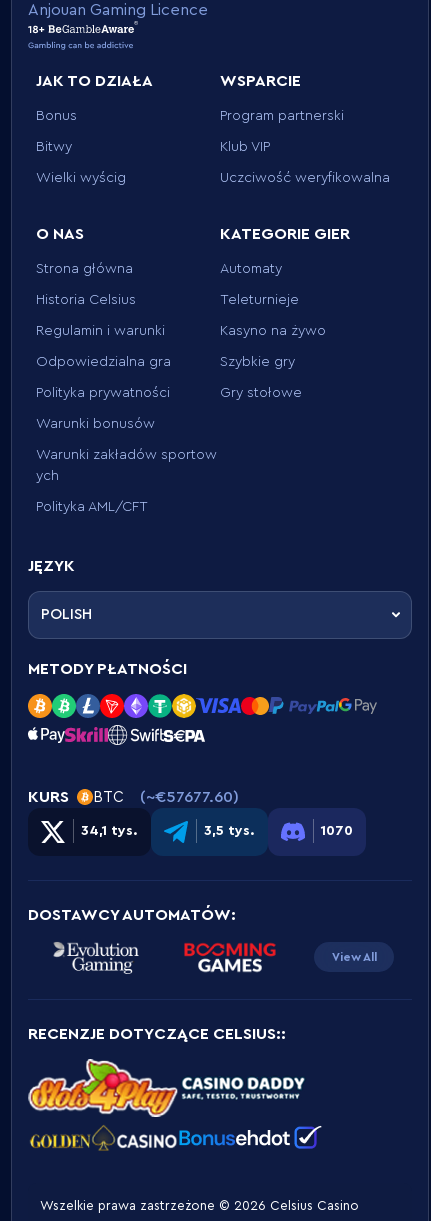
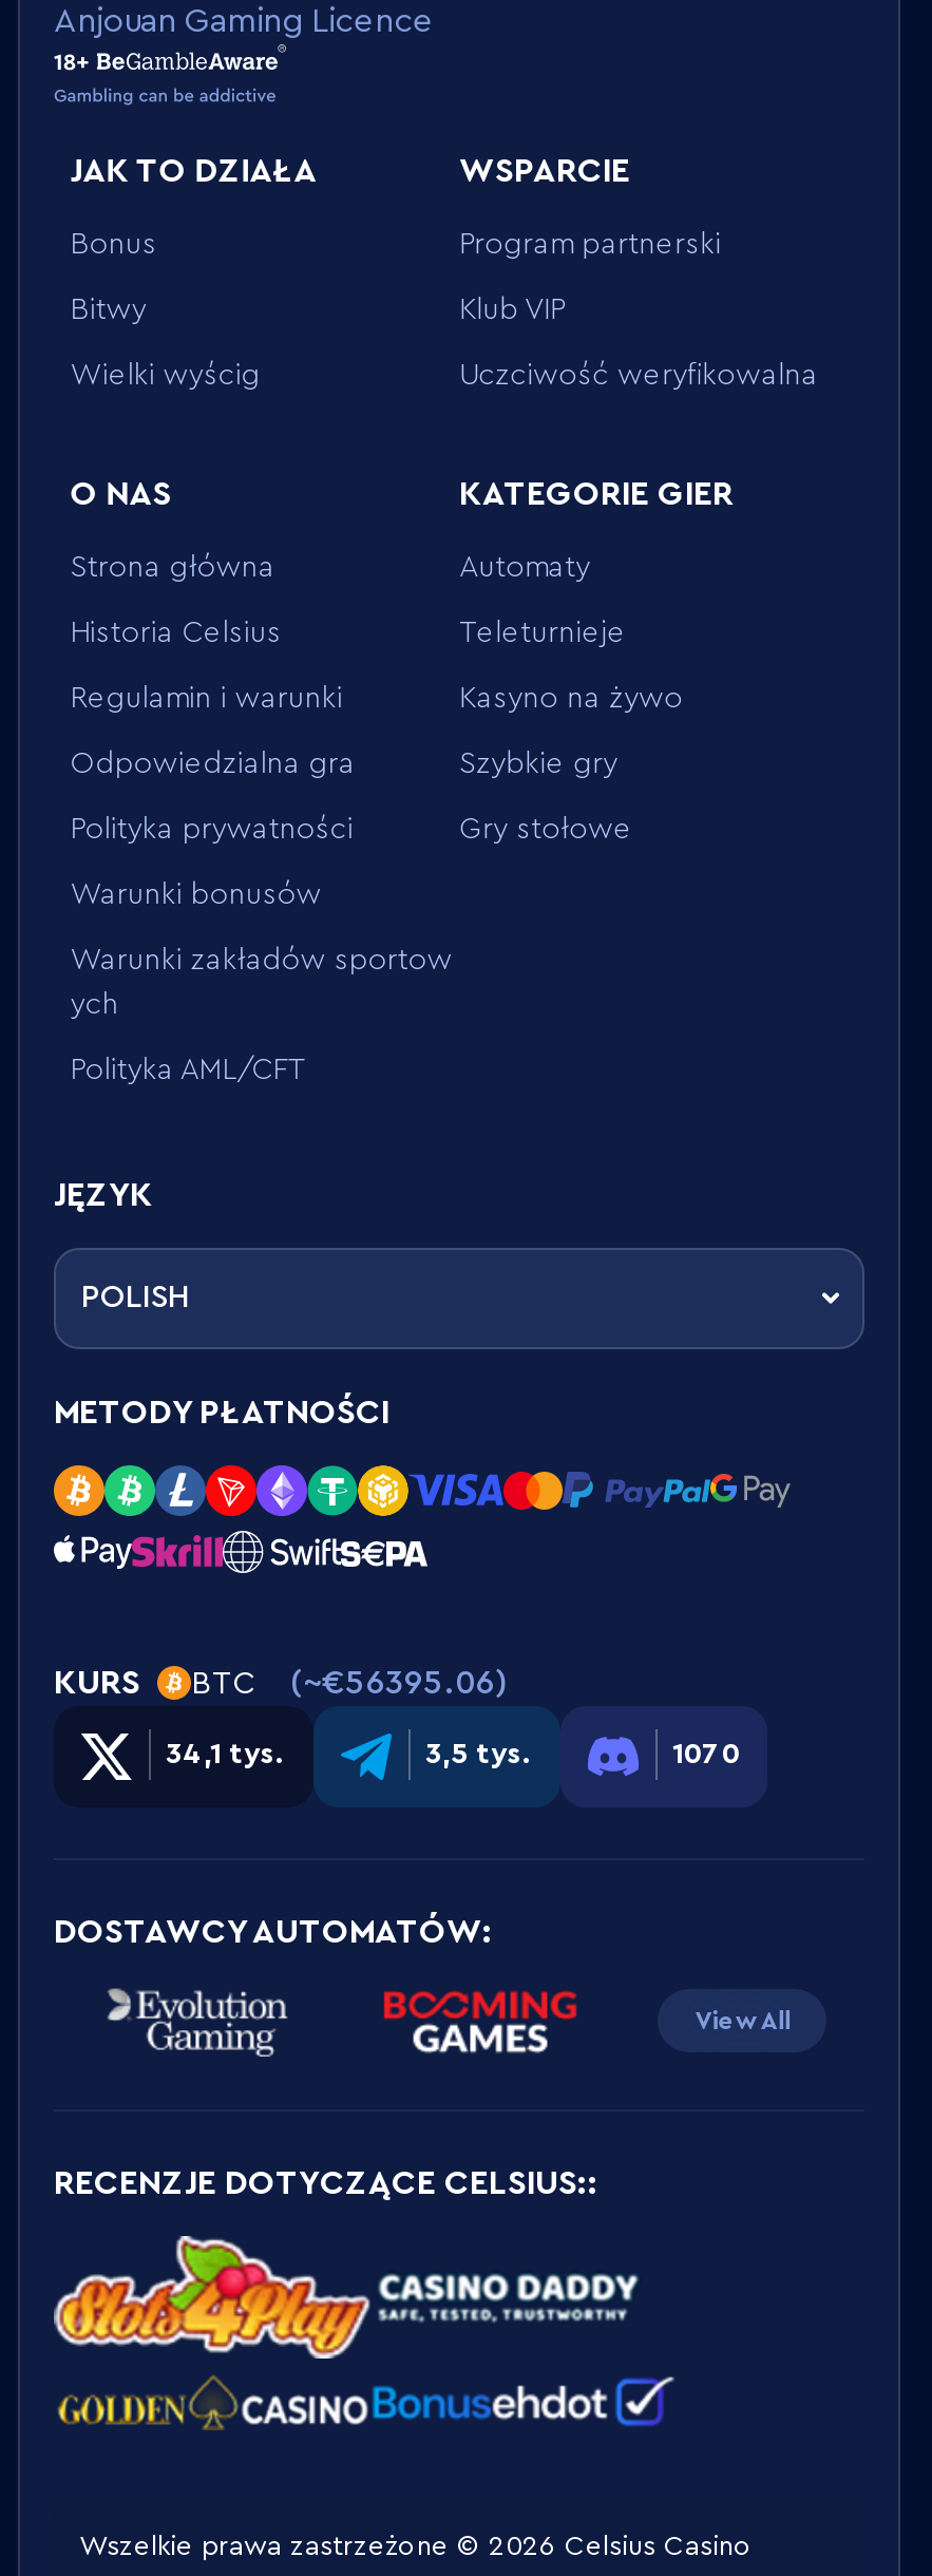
[28,789,239,805] KURS BTC (~€57677.60) -> [54,1666,508,1700] KURS BTC (~€56395.06)

